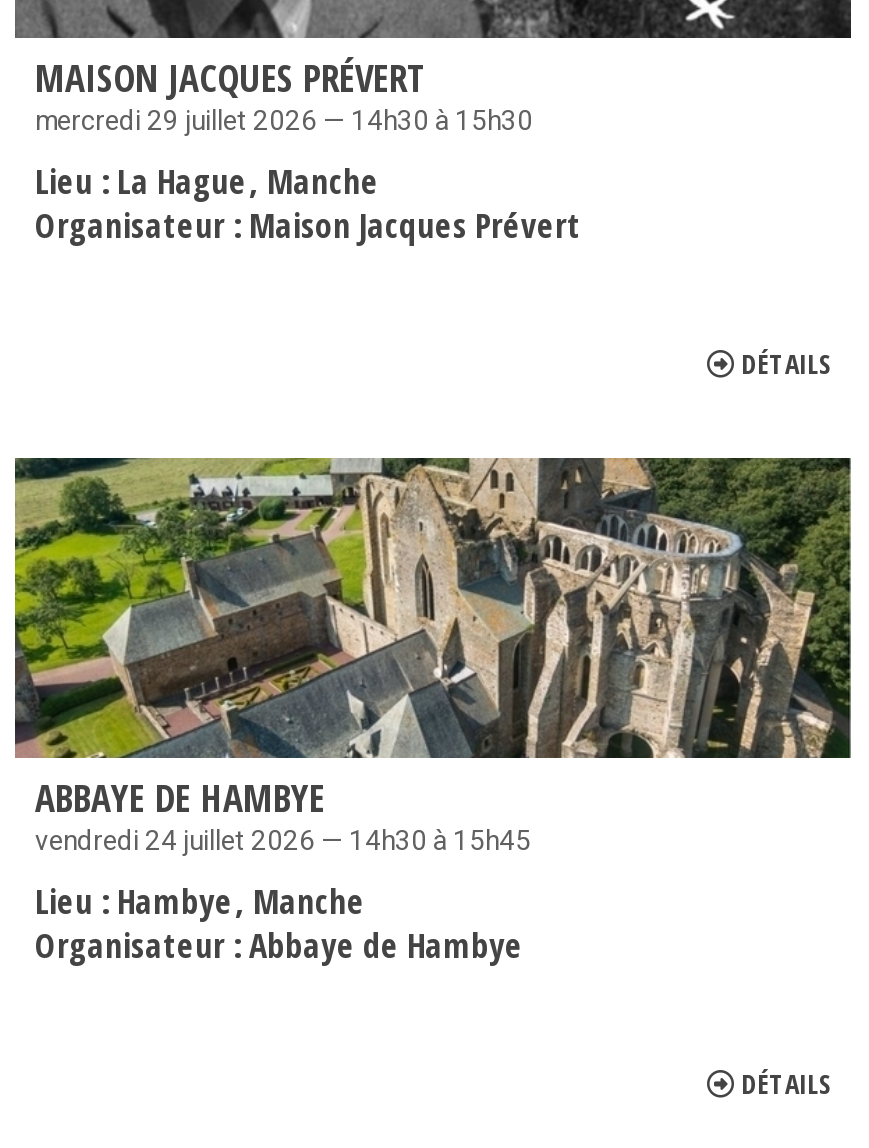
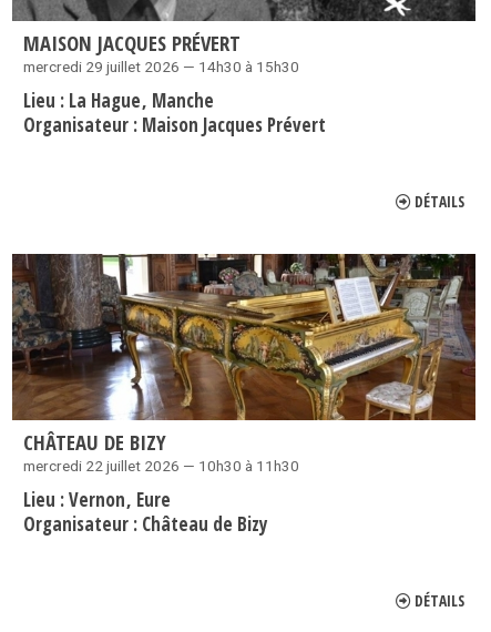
[13,456,853,822] [image] | ABBAYE DE HAMBYE -> [11,253,477,456] [image] | CHÂTEAU DE BIZY
[35,824,531,856] vendredi 24 juillet 2026 — 14h30 à 15h45 -> [23,457,299,474] mercredi 22 juillet 2026 — 10h30 à 11h30
[35,878,365,924] Lieu : Hambye Manche -> [23,487,171,512] Lieu : Vernon Eure
[35,922,523,968] Organisateur : Abbaye de Hambye -> [23,511,268,537] Organisateur : Château de Bizy

